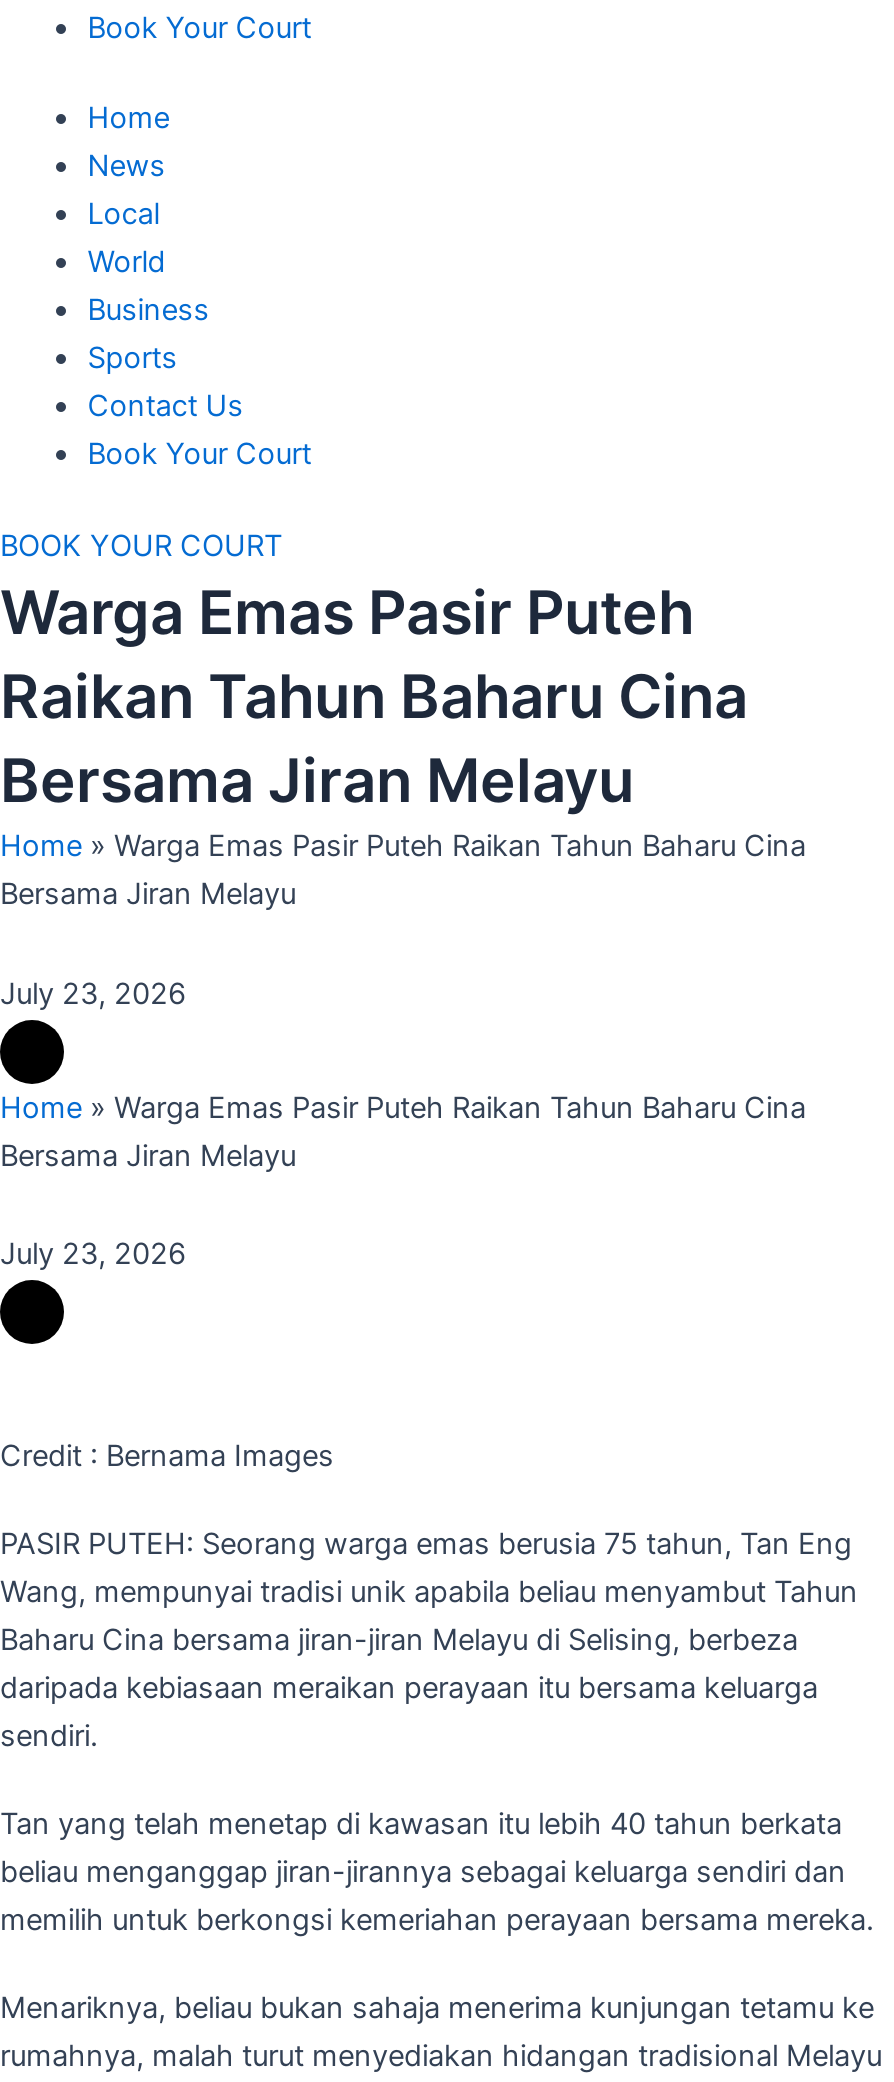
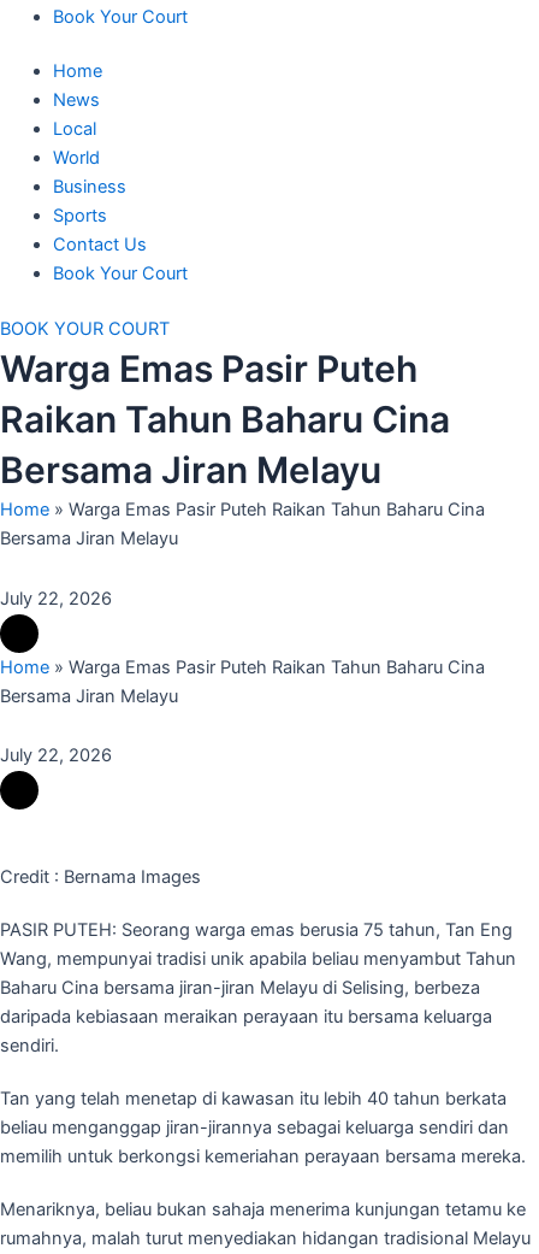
[0,976,186,1012] July 23, 2026 -> [0,588,112,609] July 22, 2026
[0,1237,186,1273] July 23, 2026 -> [0,745,112,766] July 22, 2026

